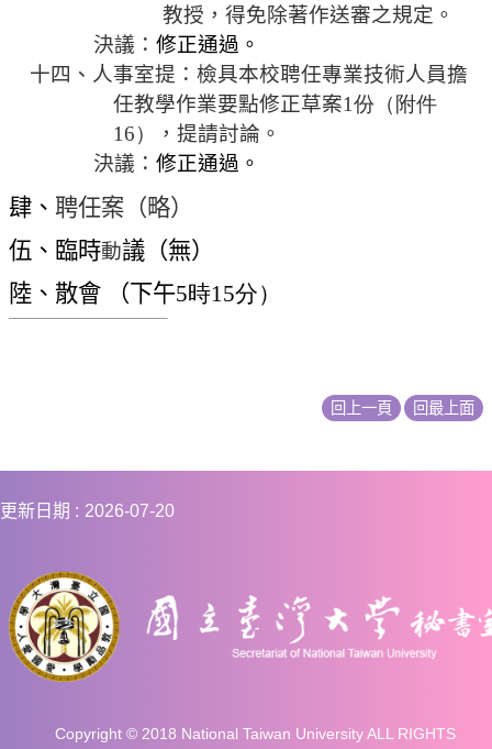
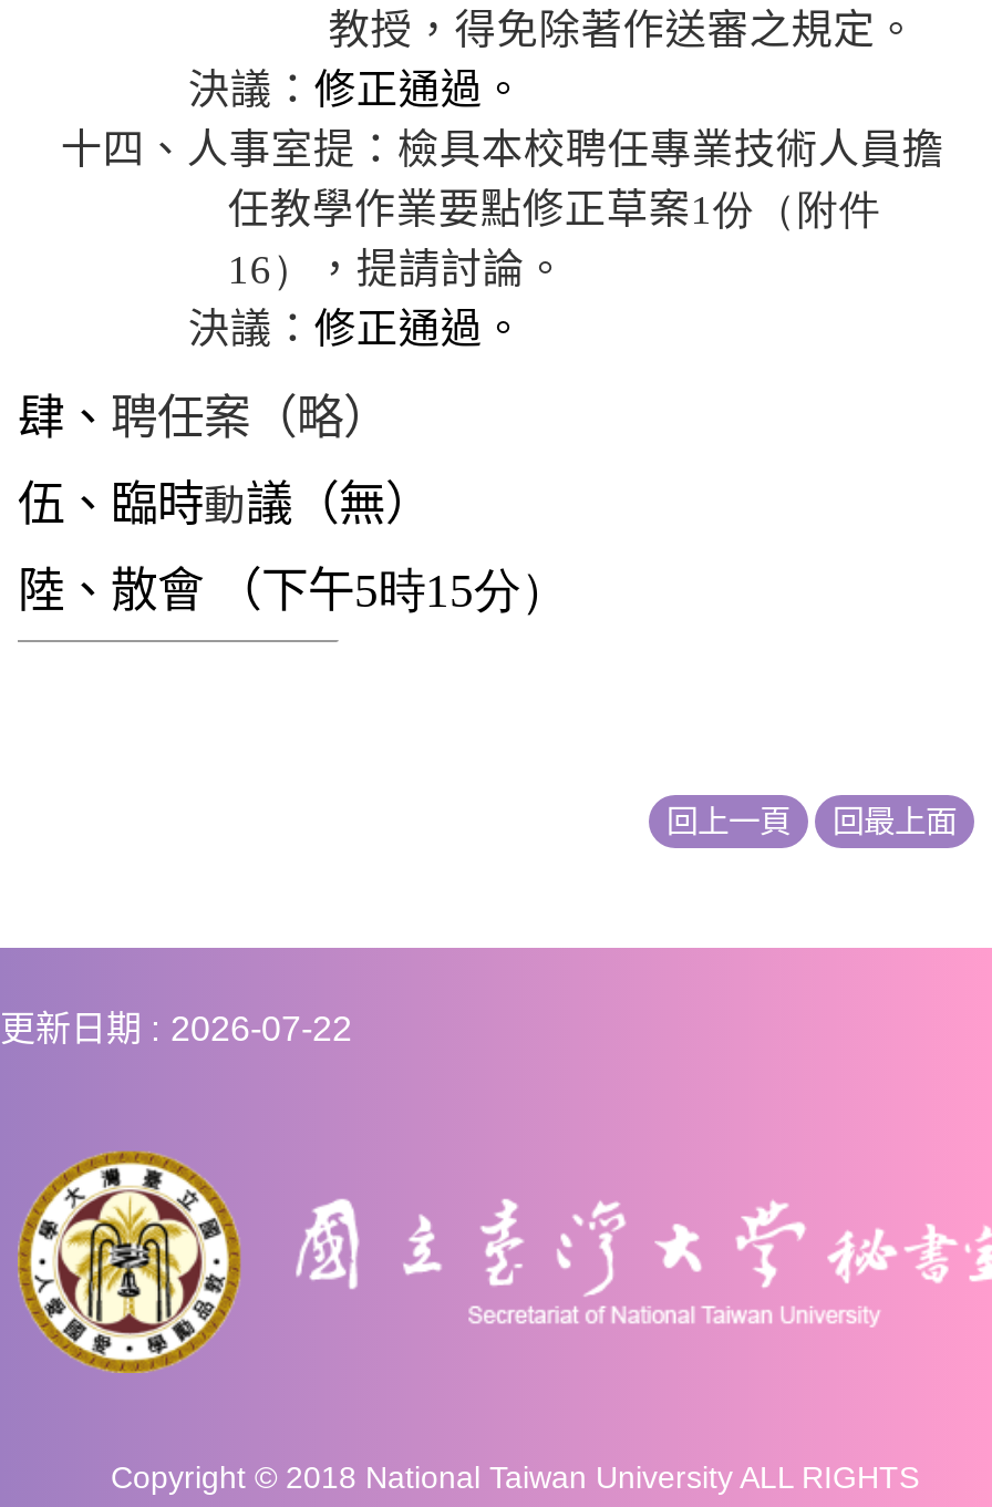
[0,502,175,520] 更新日期 2026-07-20 -> [0,1010,352,1047] 更新日期 2026-07-22

